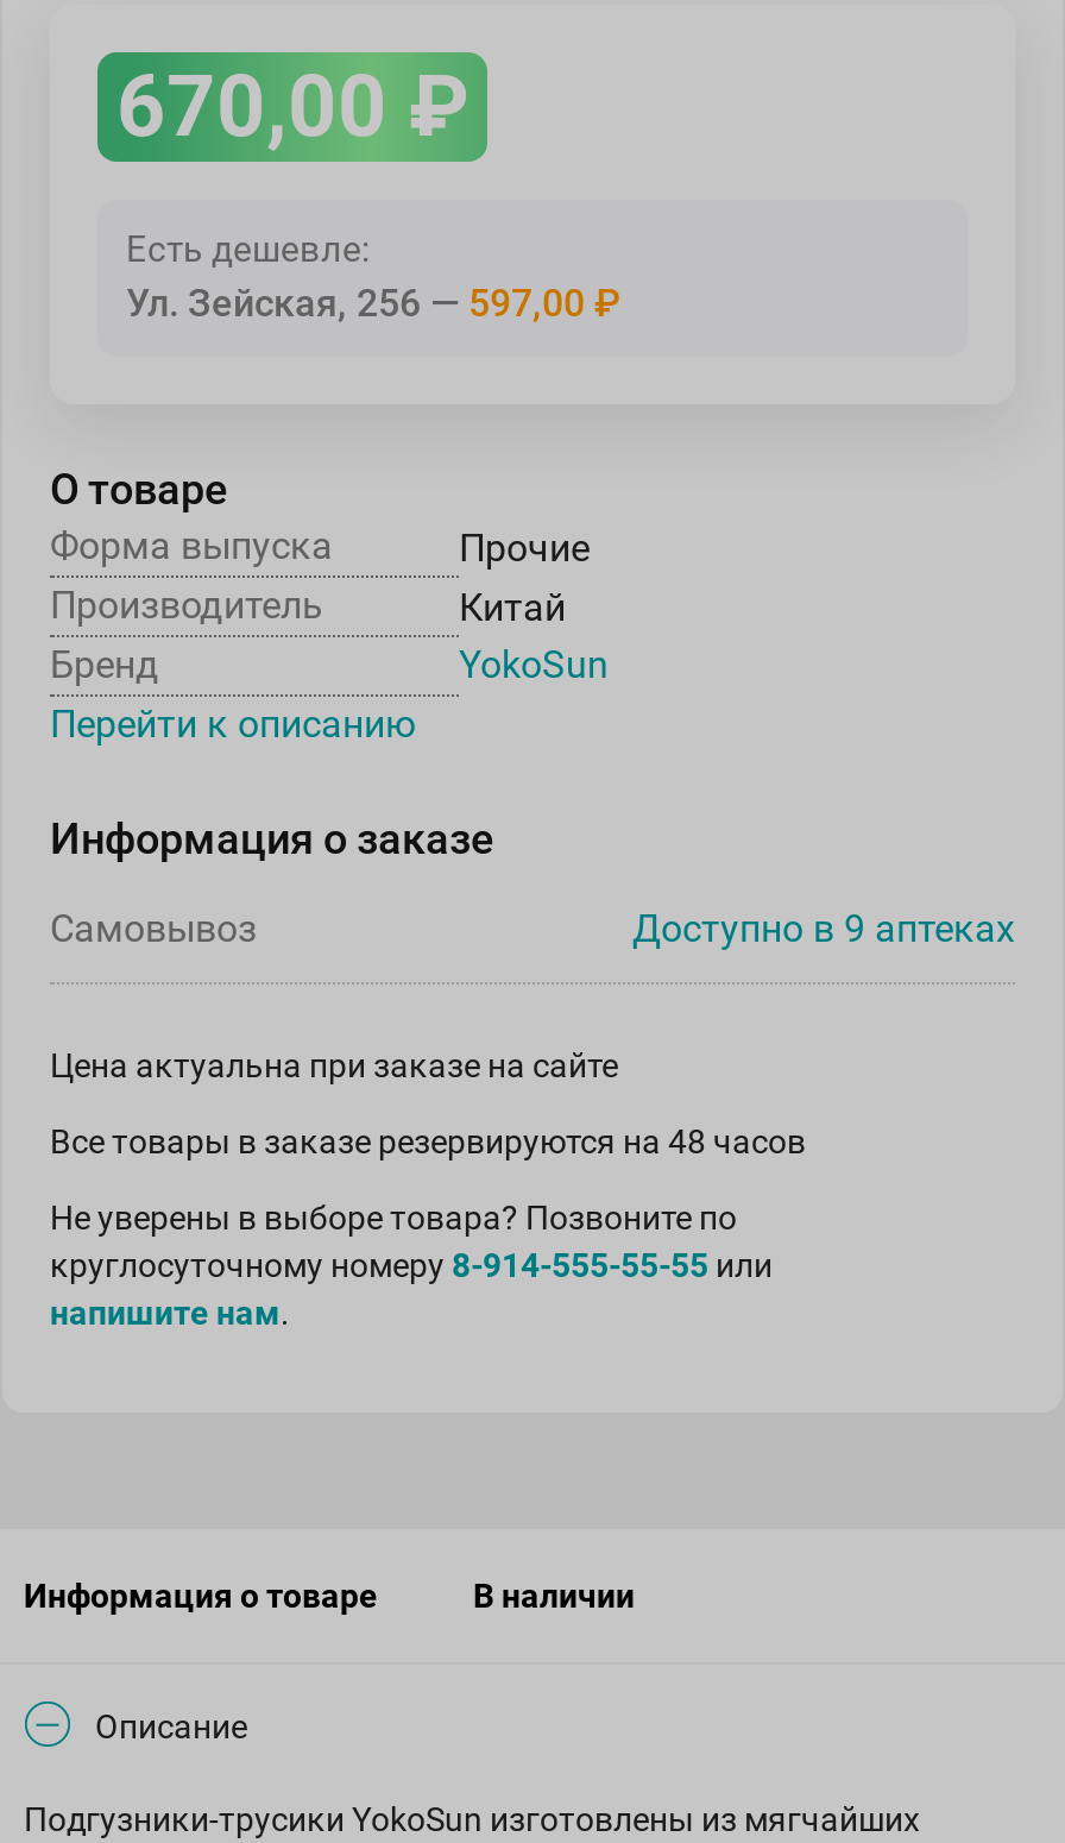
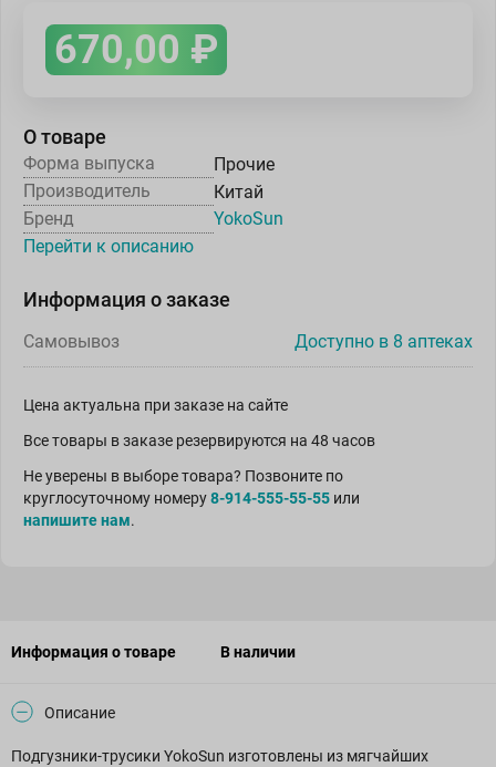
[126,228,620,326] Есть дешевле: | Ул. Зейская, 256 | 597,00 ₽ -> none
[632,906,1015,951] Доступно в 9 аптеках -> [294,331,473,352] Доступно в 8 аптеках

